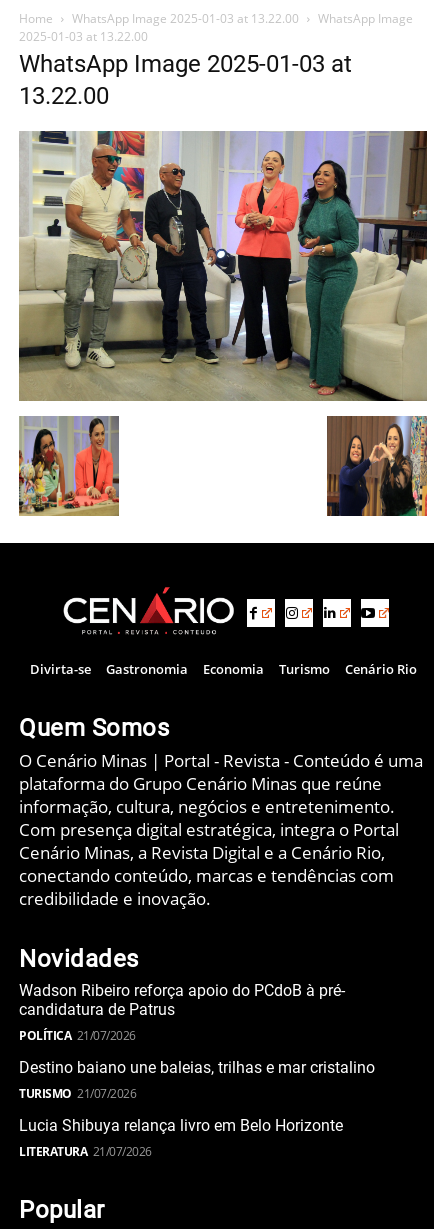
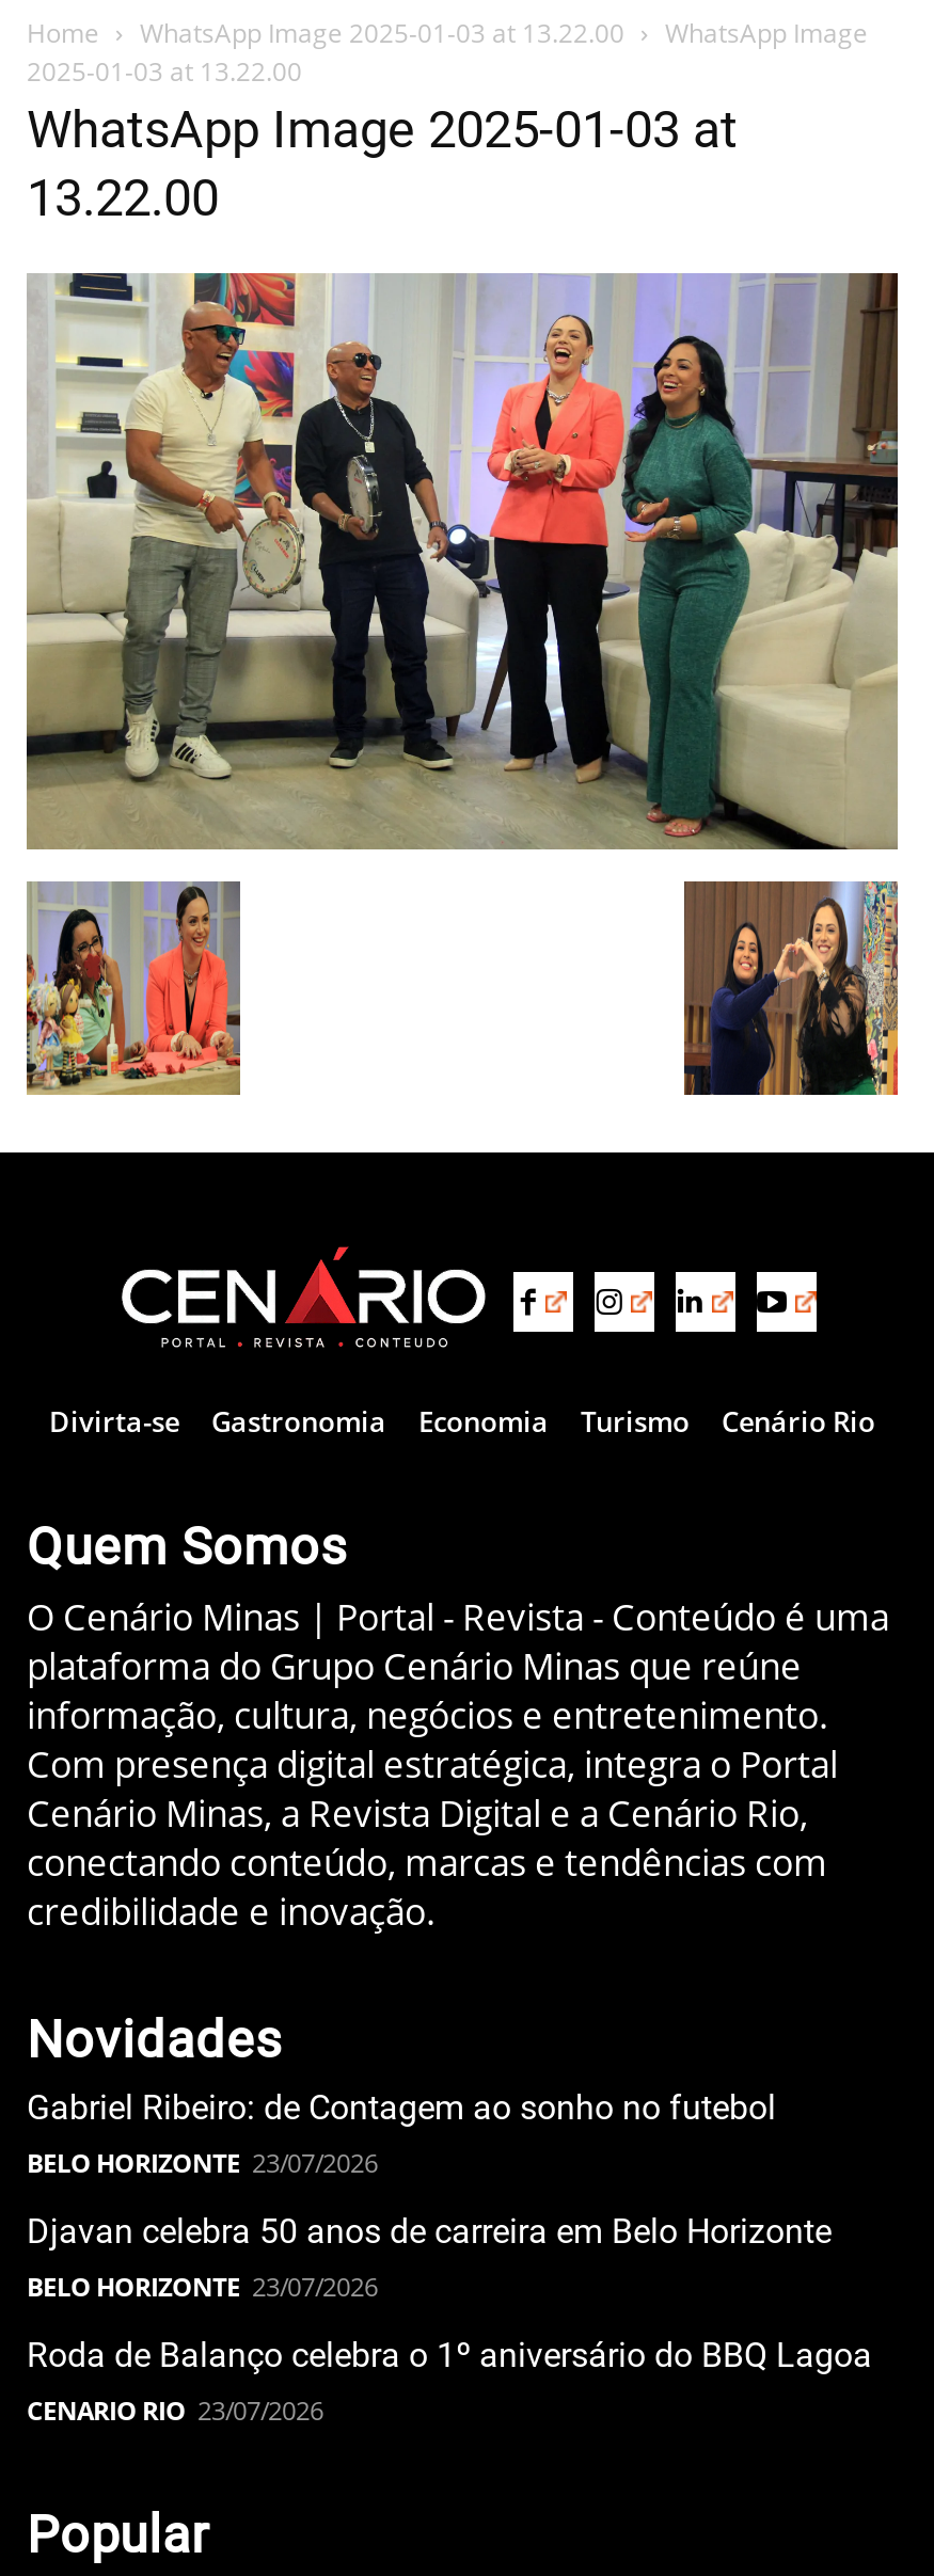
[19,981,345,1044] Wadson Ribeiro reforça apoio do PCdoB à pré- | candidatura de Patrus | POLÍTICA 21/07/2026 -> [27,2088,776,2182] Gabriel Ribeiro: de Contagem ao sonho no futebol | BELO HORIZONTE 23/07/2026
[19,1058,375,1102] Destino baiano une baleias, trilhas e mar cristalino | TURISMO 21/07/2026 -> [27,2212,832,2306] Djavan celebra 50 anos de carreira em Belo Horizonte | BELO HORIZONTE 23/07/2026
[19,1116,343,1160] Lucia Shibuya relança livro em Belo Horizonte | LITERATURA 21/07/2026 -> [27,2336,872,2430] Roda de Balanço celebra o 1º aniversário do BBQ Lagoa | CENARIO RIO 23/07/2026

